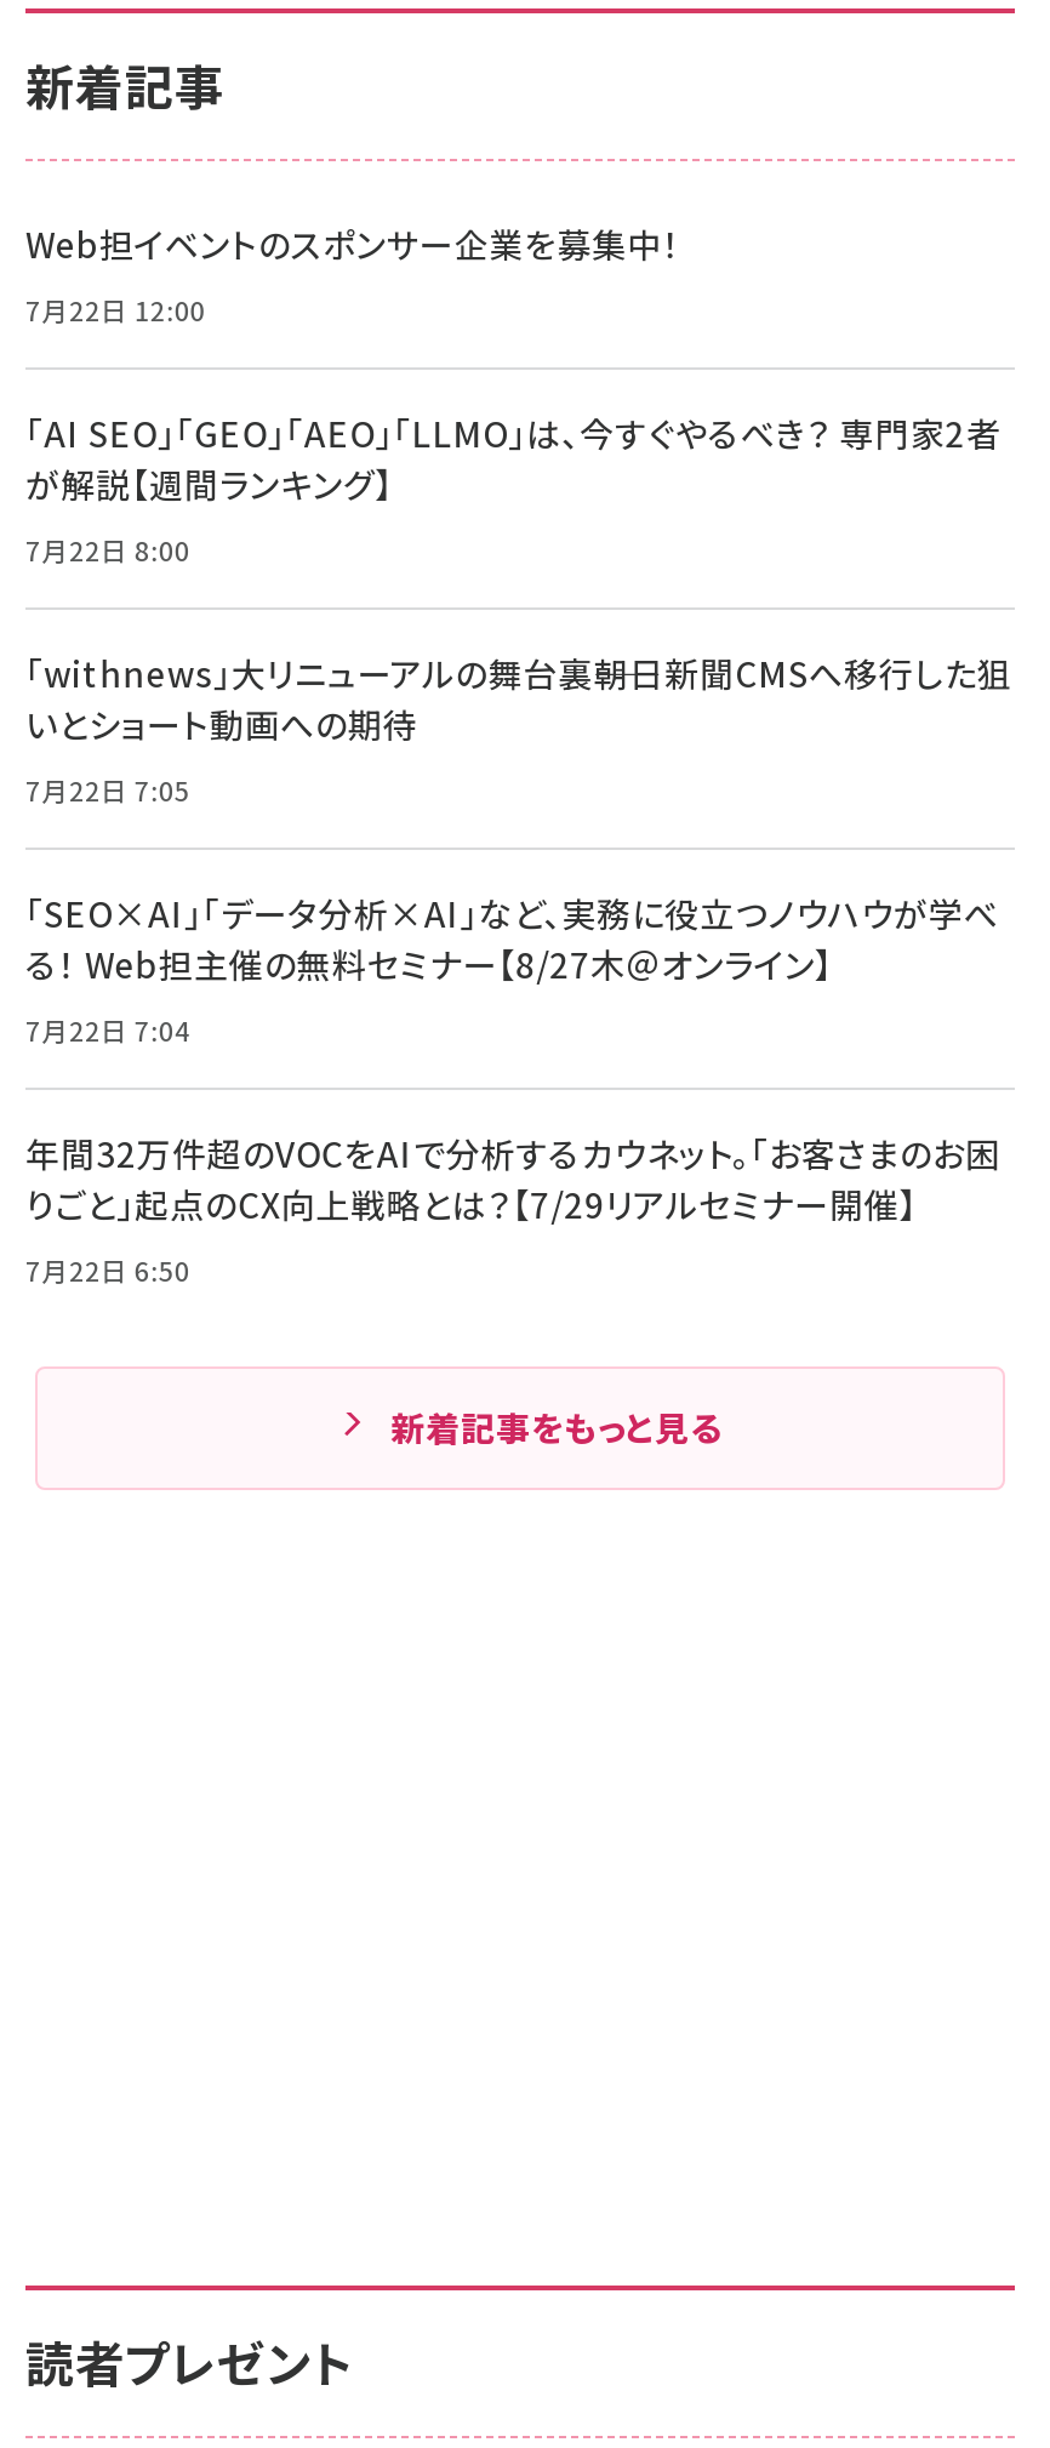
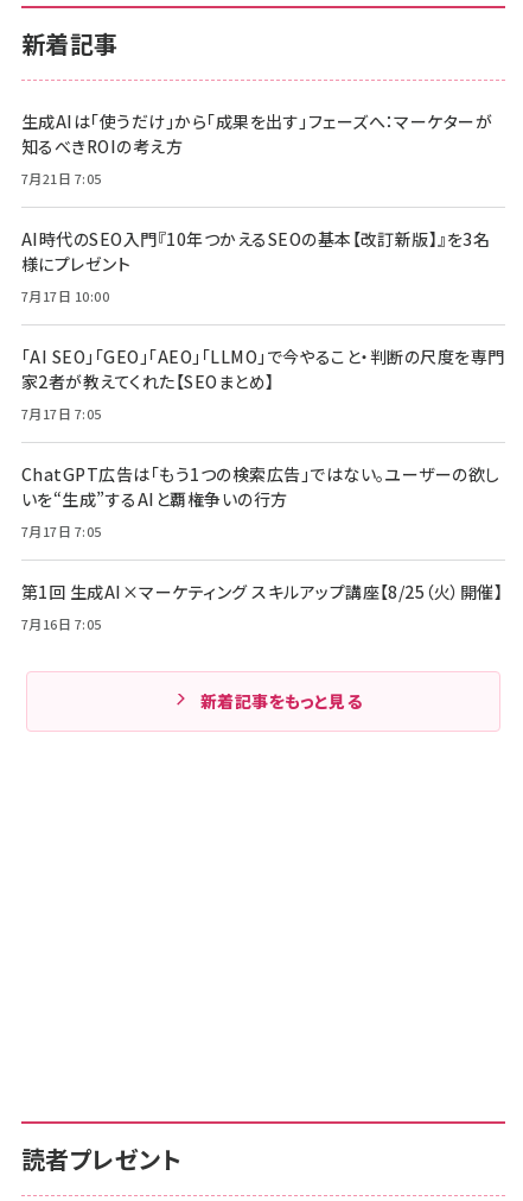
[25,219,680,329] Web担イベントのスポンサー企業を募集中！ | 7月22日 12:00 -> [21,109,493,188] 生成AIは「使うだけ」から「成果を出す」フェーズへ：マーケターが | 知るべきROIの考え方 | 7月21日 7:05
[25,409,1001,569] 「AI SEO」「GEO」「AEO」「LLMO」は、今すぐやるべき？ 専門家2者 | が解説【週間ランキング】 | 7月22日 8:00 -> [21,227,490,305] AI時代のSEO入門『10年つかえるSEOの基本【改訂新版】』を3名 | 様にプレゼント | 7月17日 10:00
[25,649,1012,809] 「withnews」大リニューアルの舞台裏――朝日新聞CMSへ移行した狙 | いとショート動画への期待 | 7月22日 7:05 -> [21,345,505,423] 「AI SEO」「GEO」「AEO」「LLMO」で今やること・判断の尺度を専門 | 家2者が教えてくれた【SEOまとめ】 | 7月17日 7:05
[25,889,999,1049] 「SEO×AI」「データ分析×AI」など、実務に役立つノウハウが学べ | る！ Web担主催の無料セミナー【8/27木＠オンライン】 | 7月22日 7:04 -> [21,462,500,541] ChatGPT広告は「もう1つの検索広告」ではない。ユーザーの欲し | いを“生成”するAIと覇権争いの行方 | 7月17日 7:05
[25,1129,1000,1289] 年間32万件超のVOCをAIで分析するカウネット。「お客さまのお困 | りごと」起点のCX向上戦略とは？【7/29リアルセミナー開催】 | 7月22日 6:50 -> [21,580,503,633] 第1回 生成AI×マーケティング スキルアップ講座【8/25（火）開催】 | 7月16日 7:05

